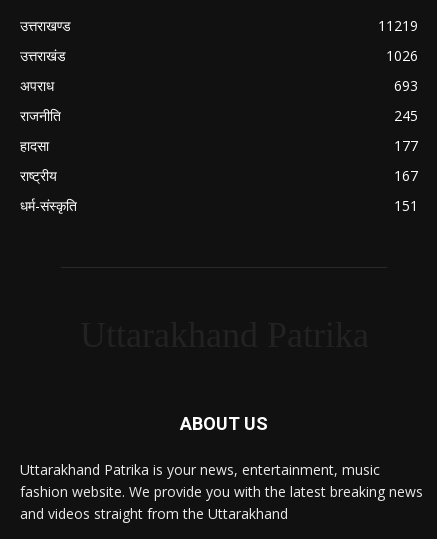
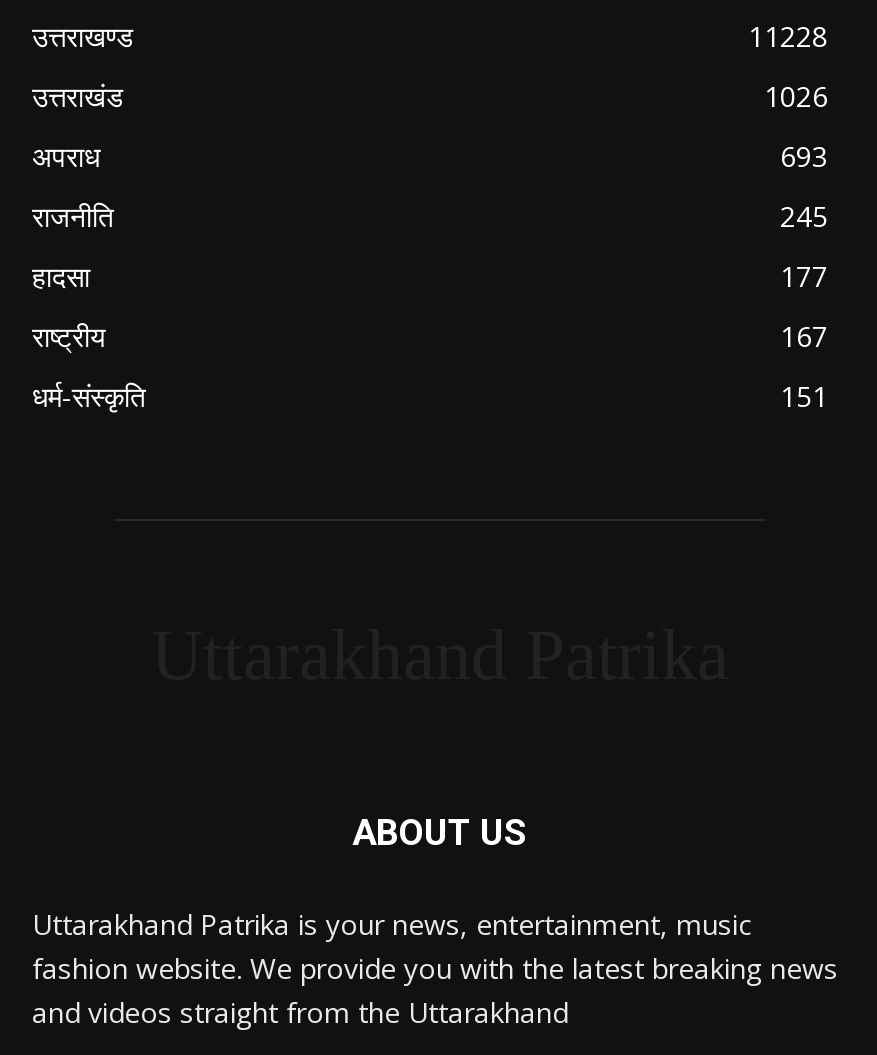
[378,16,418,35] 11219 -> [748,17,828,55] 11228

